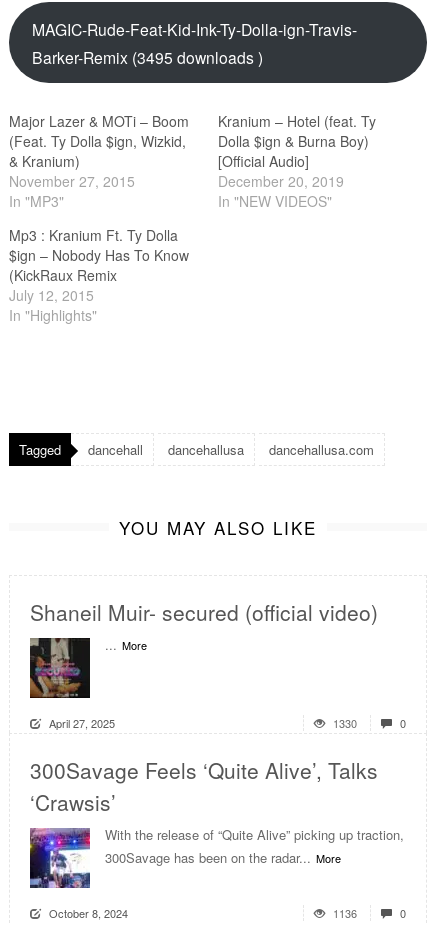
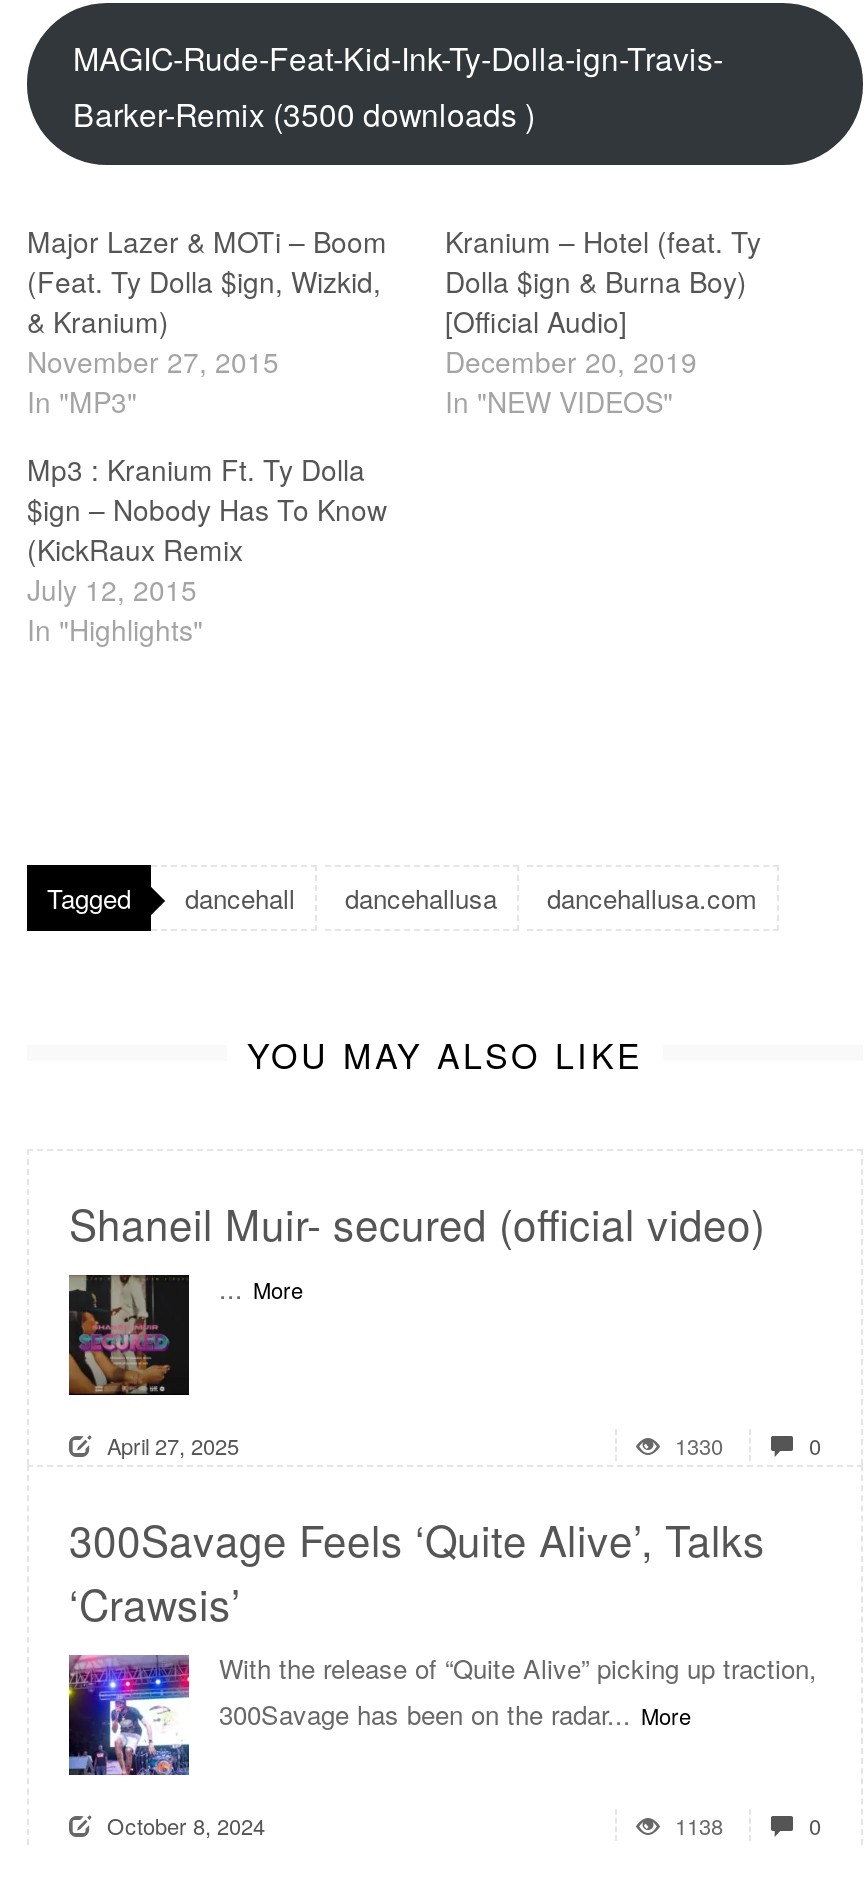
[32,45,263,67] Barker-Remix (3495 downloads ) -> [73,90,535,134] Barker-Remix (3500 downloads )
[330,905,360,921] 1136 -> [669,1809,729,1841] 1138

